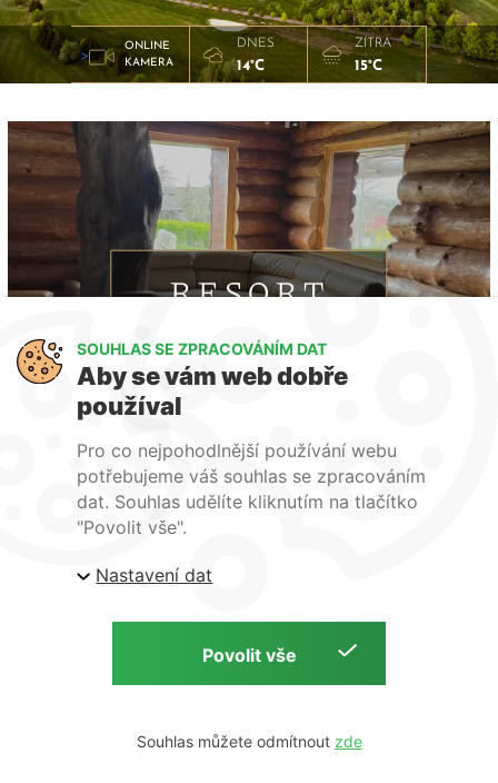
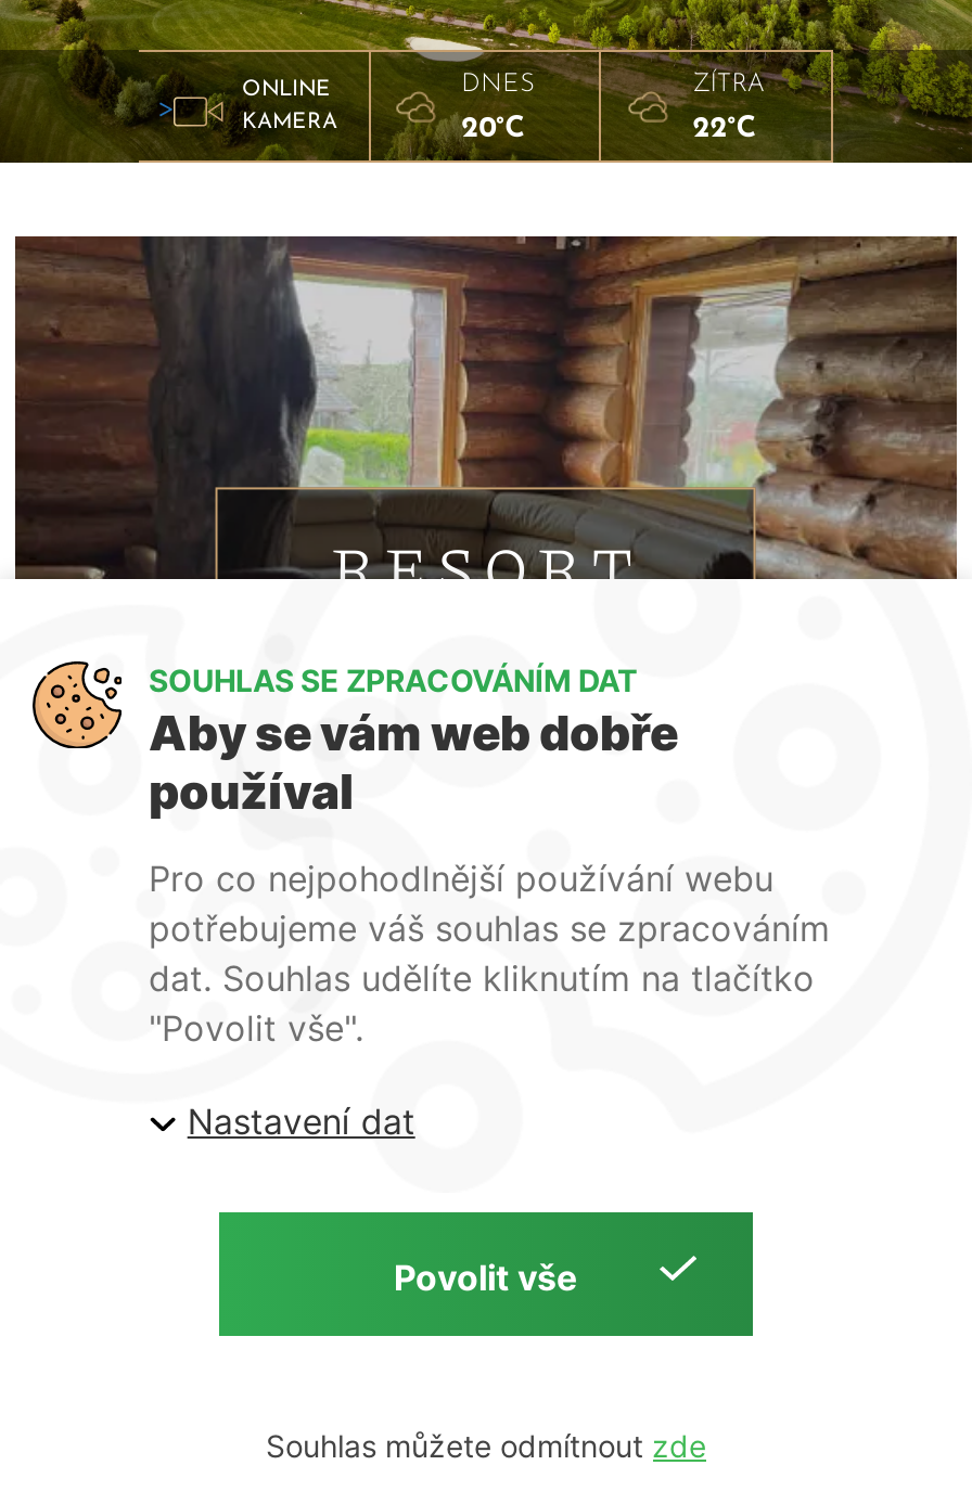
[236,59,264,73] 14°C -> [461,115,524,143] 20°C
[355,59,383,73] 15°C -> [693,115,756,143] 22°C

